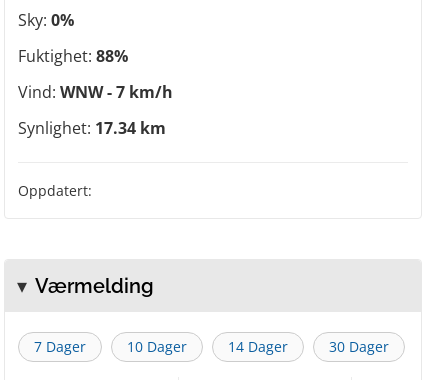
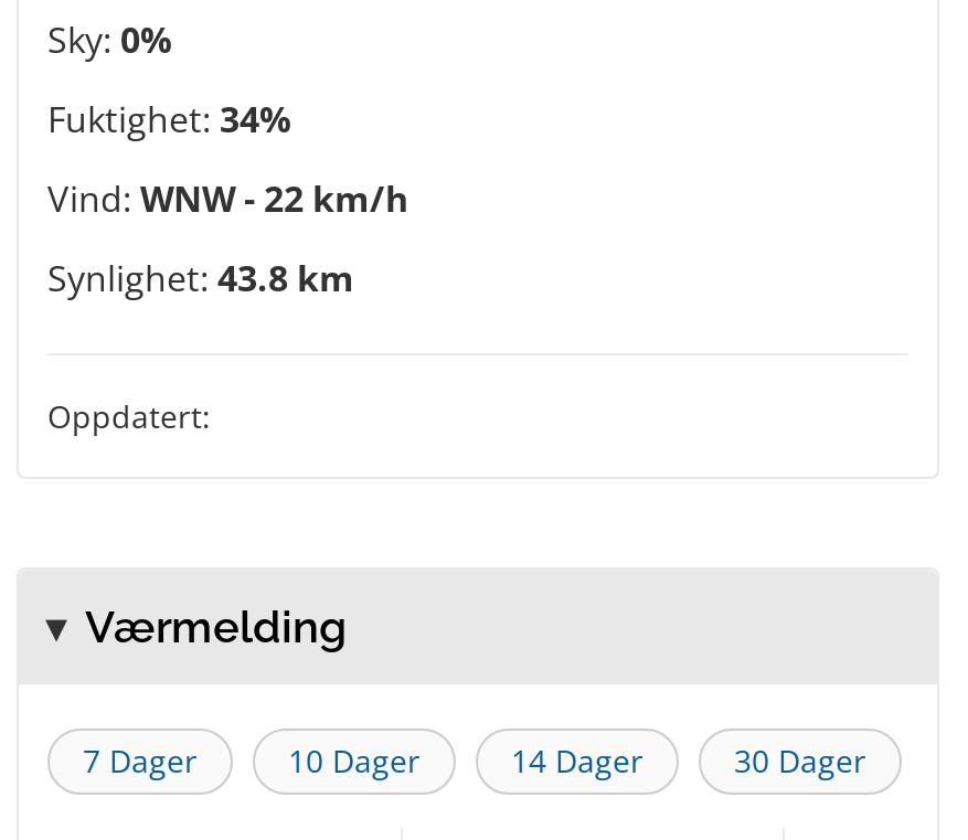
[18,45,128,67] Fuktighet: 88% -> [47,94,290,143] Fuktighet: 34%
[18,81,173,103] Vind: WNW - 7 km/h -> [47,174,409,222] Vind: WNW - 22 km/h
[18,117,166,139] Synlighet: 17.34 km -> [47,253,354,302] Synlighet: 43.8 km

